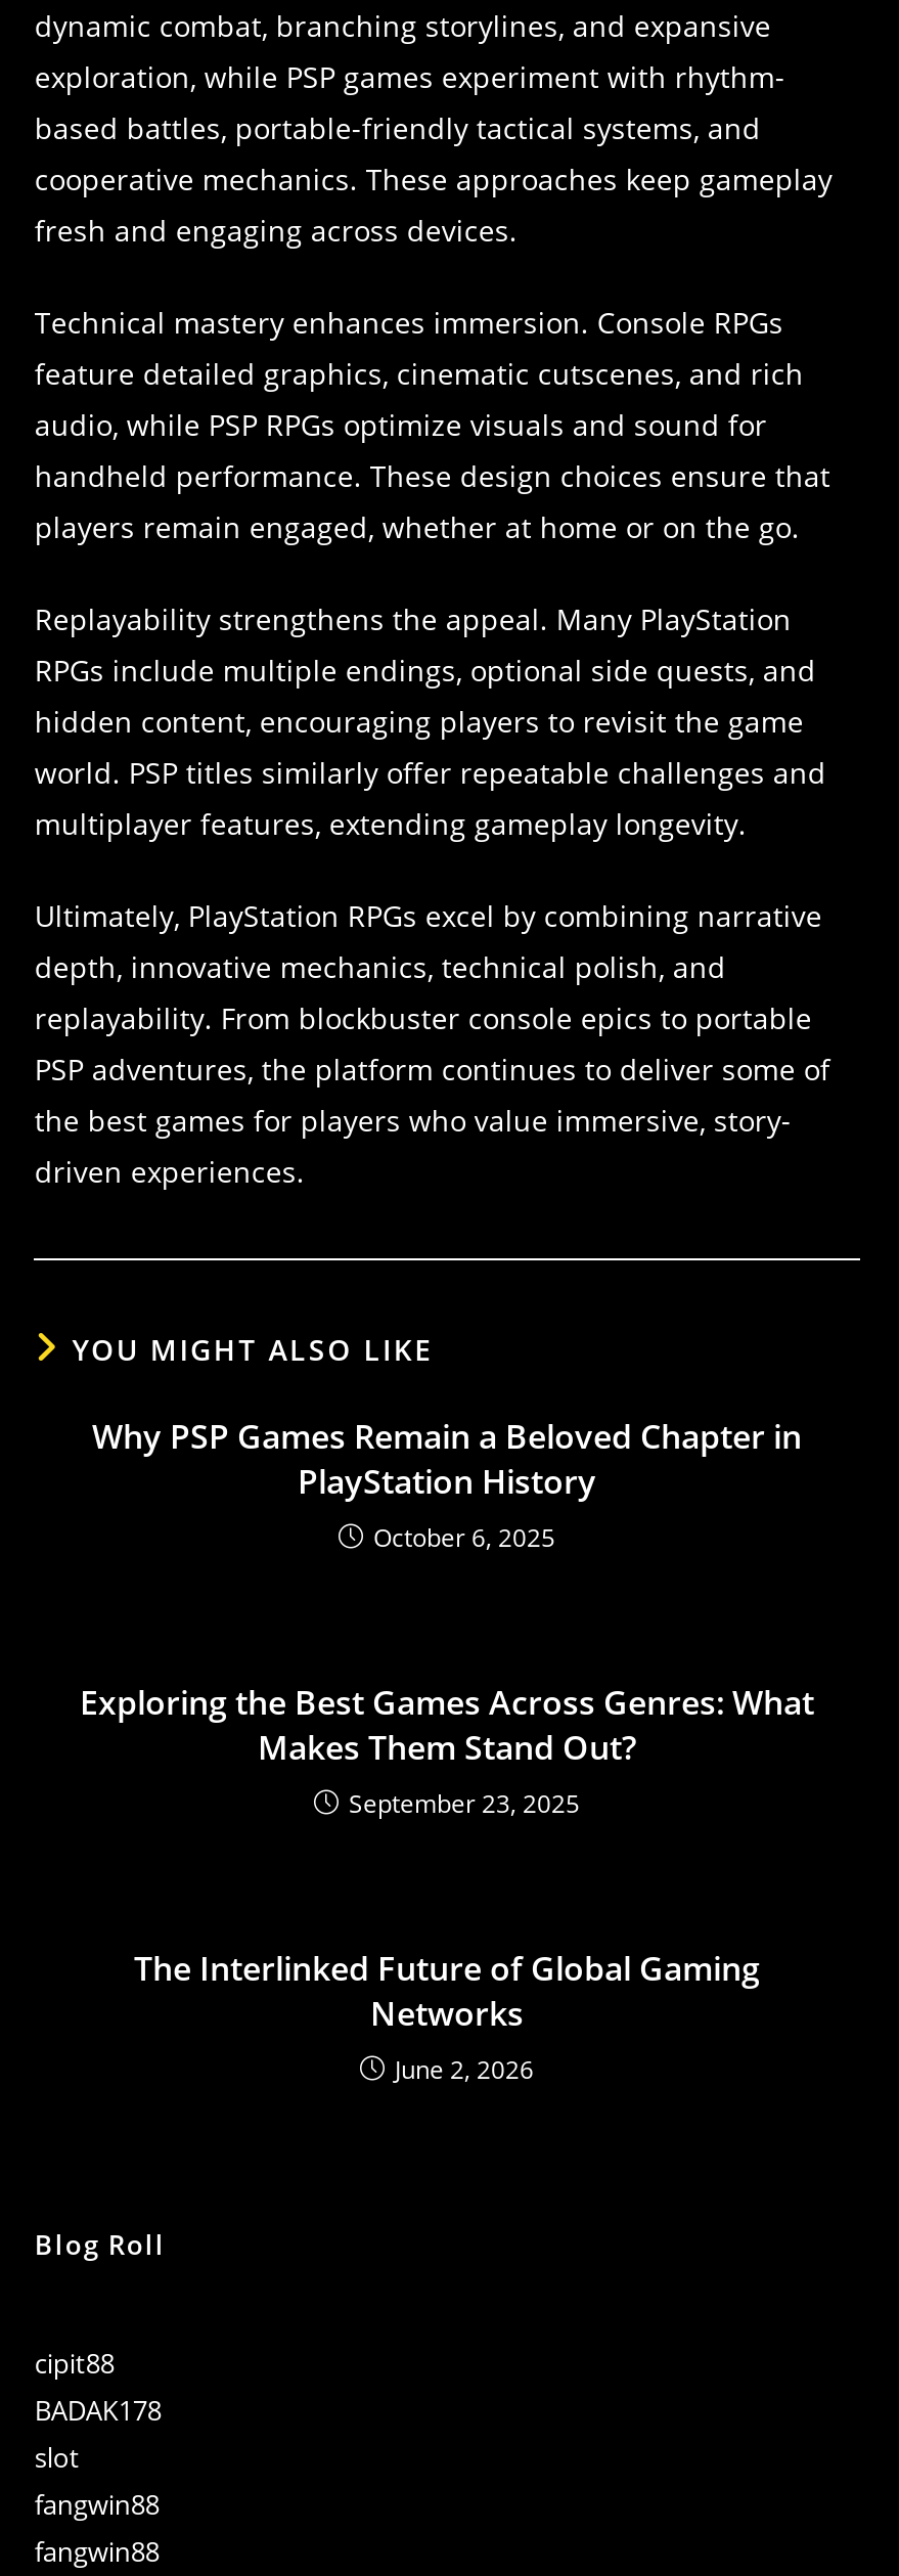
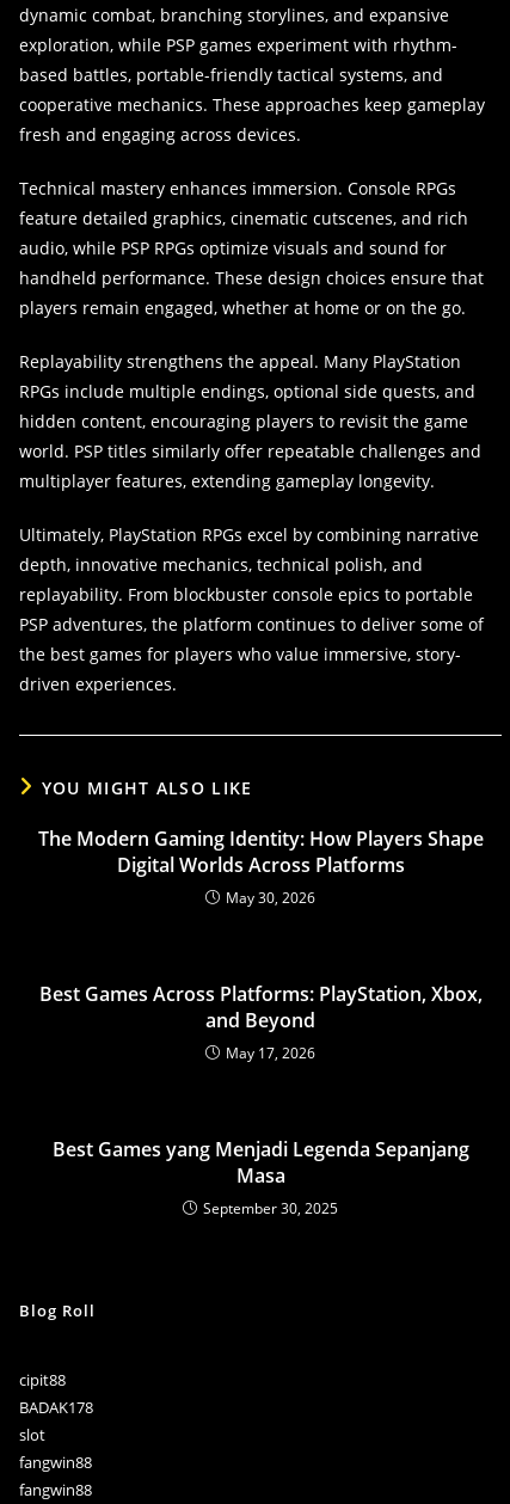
[92,1414,802,1555] Why PSP Games Remain a Beloved Chapter in | PlayStation History | October 6, 2025 -> [38,825,483,908] The Modern Gaming Identity: How Players Shape | Digital Worlds Across Platforms | May 30, 2026
[80,1680,814,1821] Exploring the Best Games Across Genres: What | Makes Them Stand Out? | September 23, 2025 -> [39,981,482,1063] Best Games Across Platforms: PlayStation, Xbox, | and Beyond | May 17, 2026
[134,1946,760,2087] The Interlinked Future of Global Gaming | Networks | June 2, 2026 -> [52,1136,469,1218] Best Games yang Menjadi Legenda Sepanjang | Masa | September 30, 2025

